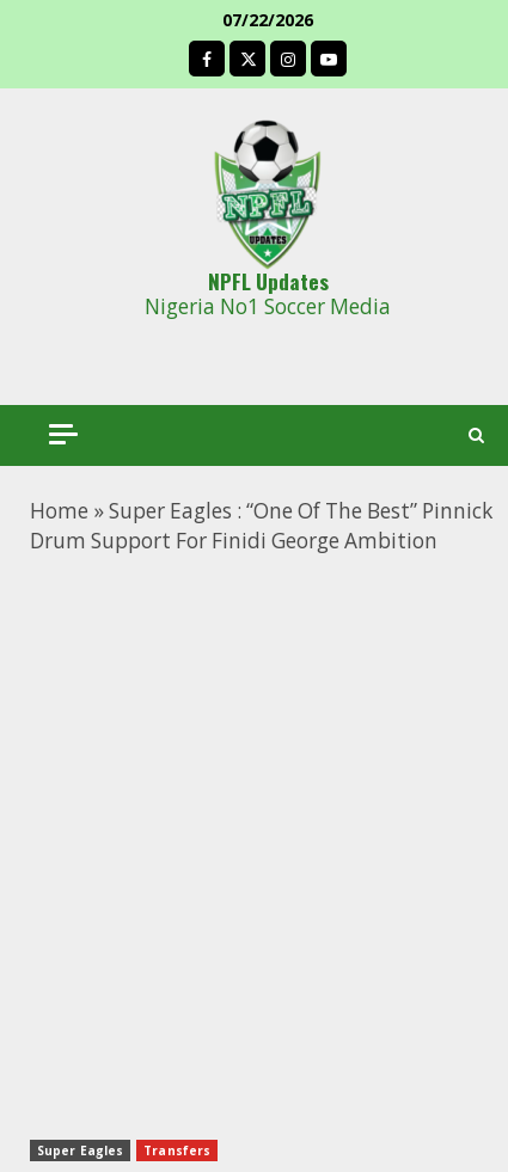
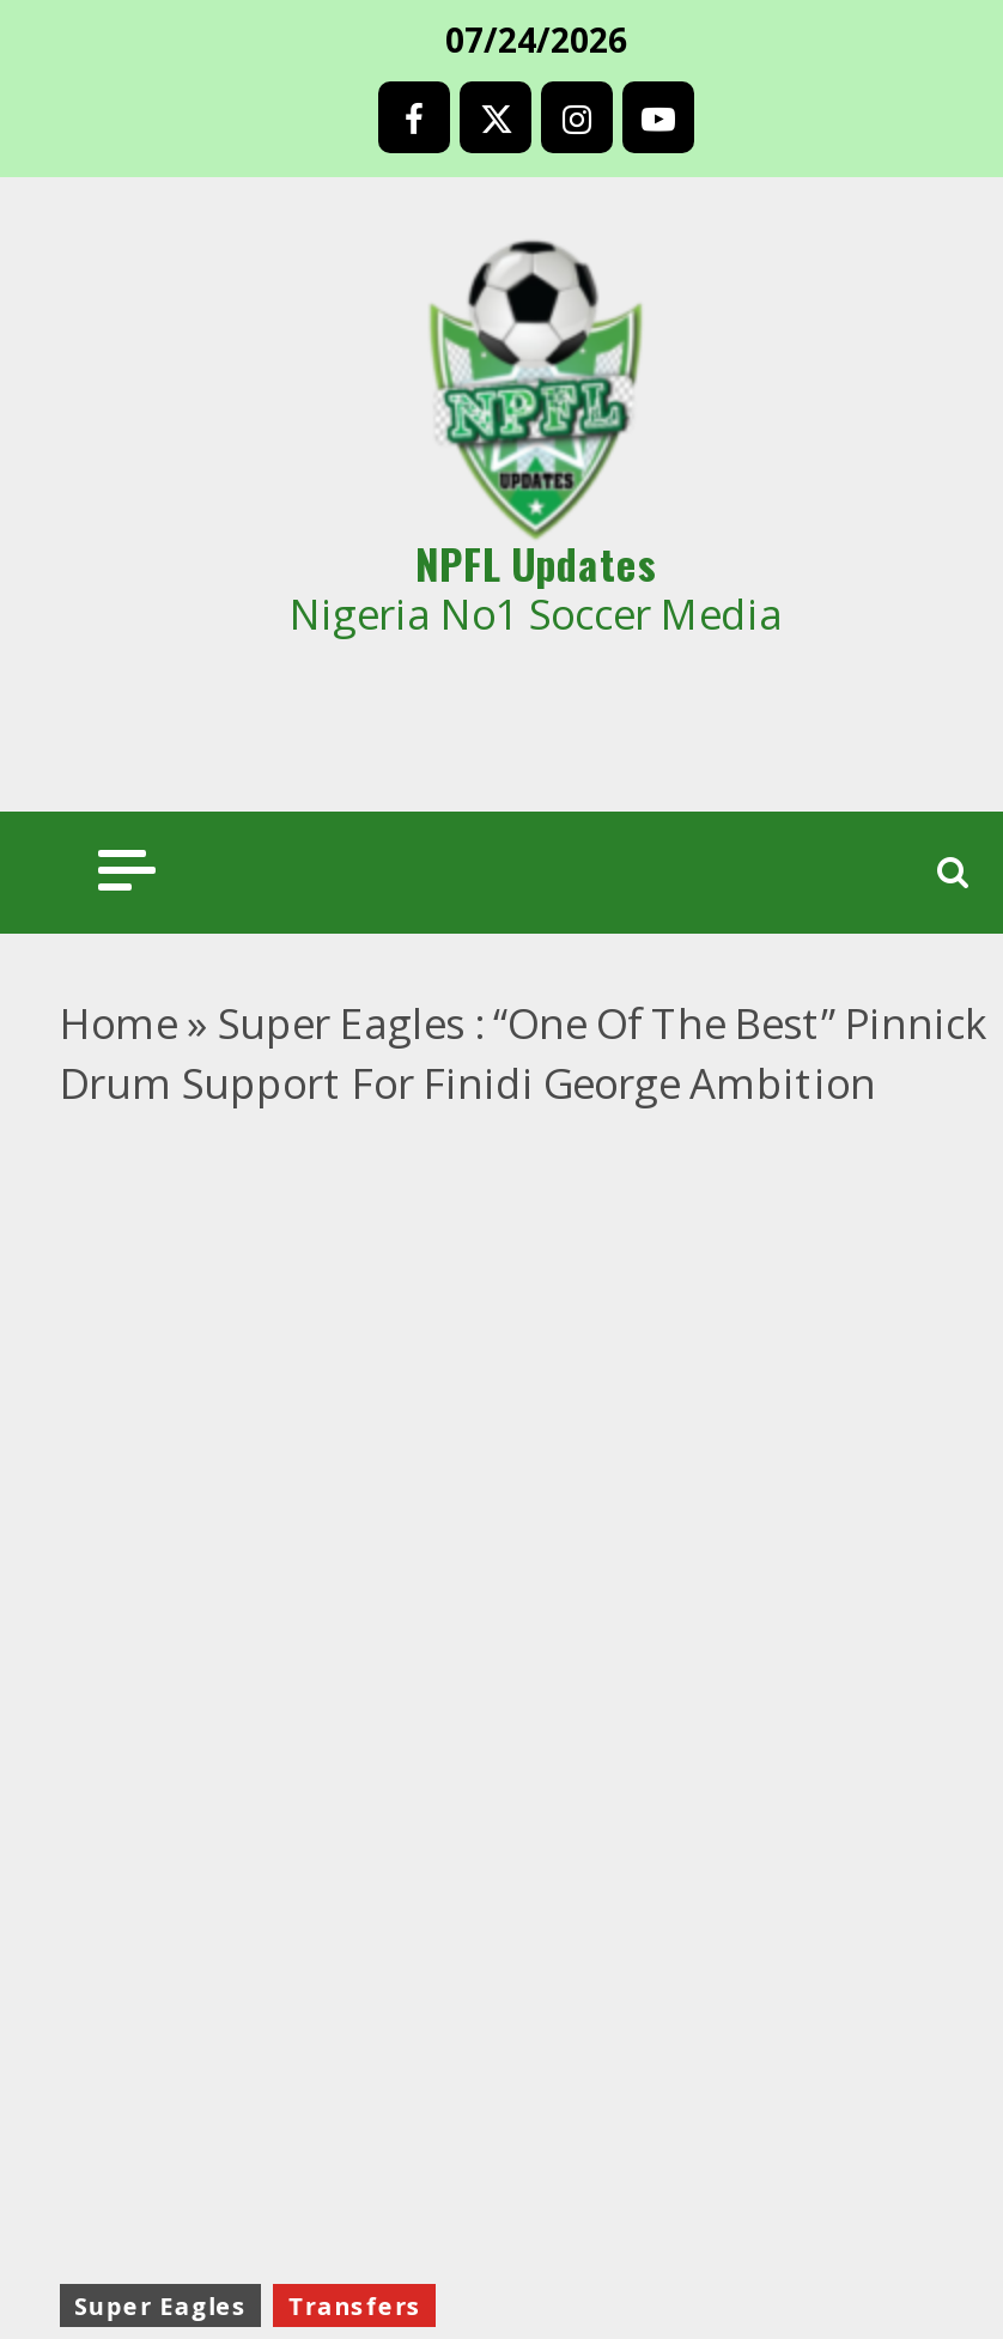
[222,8,313,31] 07/22/2026 -> [445,17,627,62] 07/24/2026

